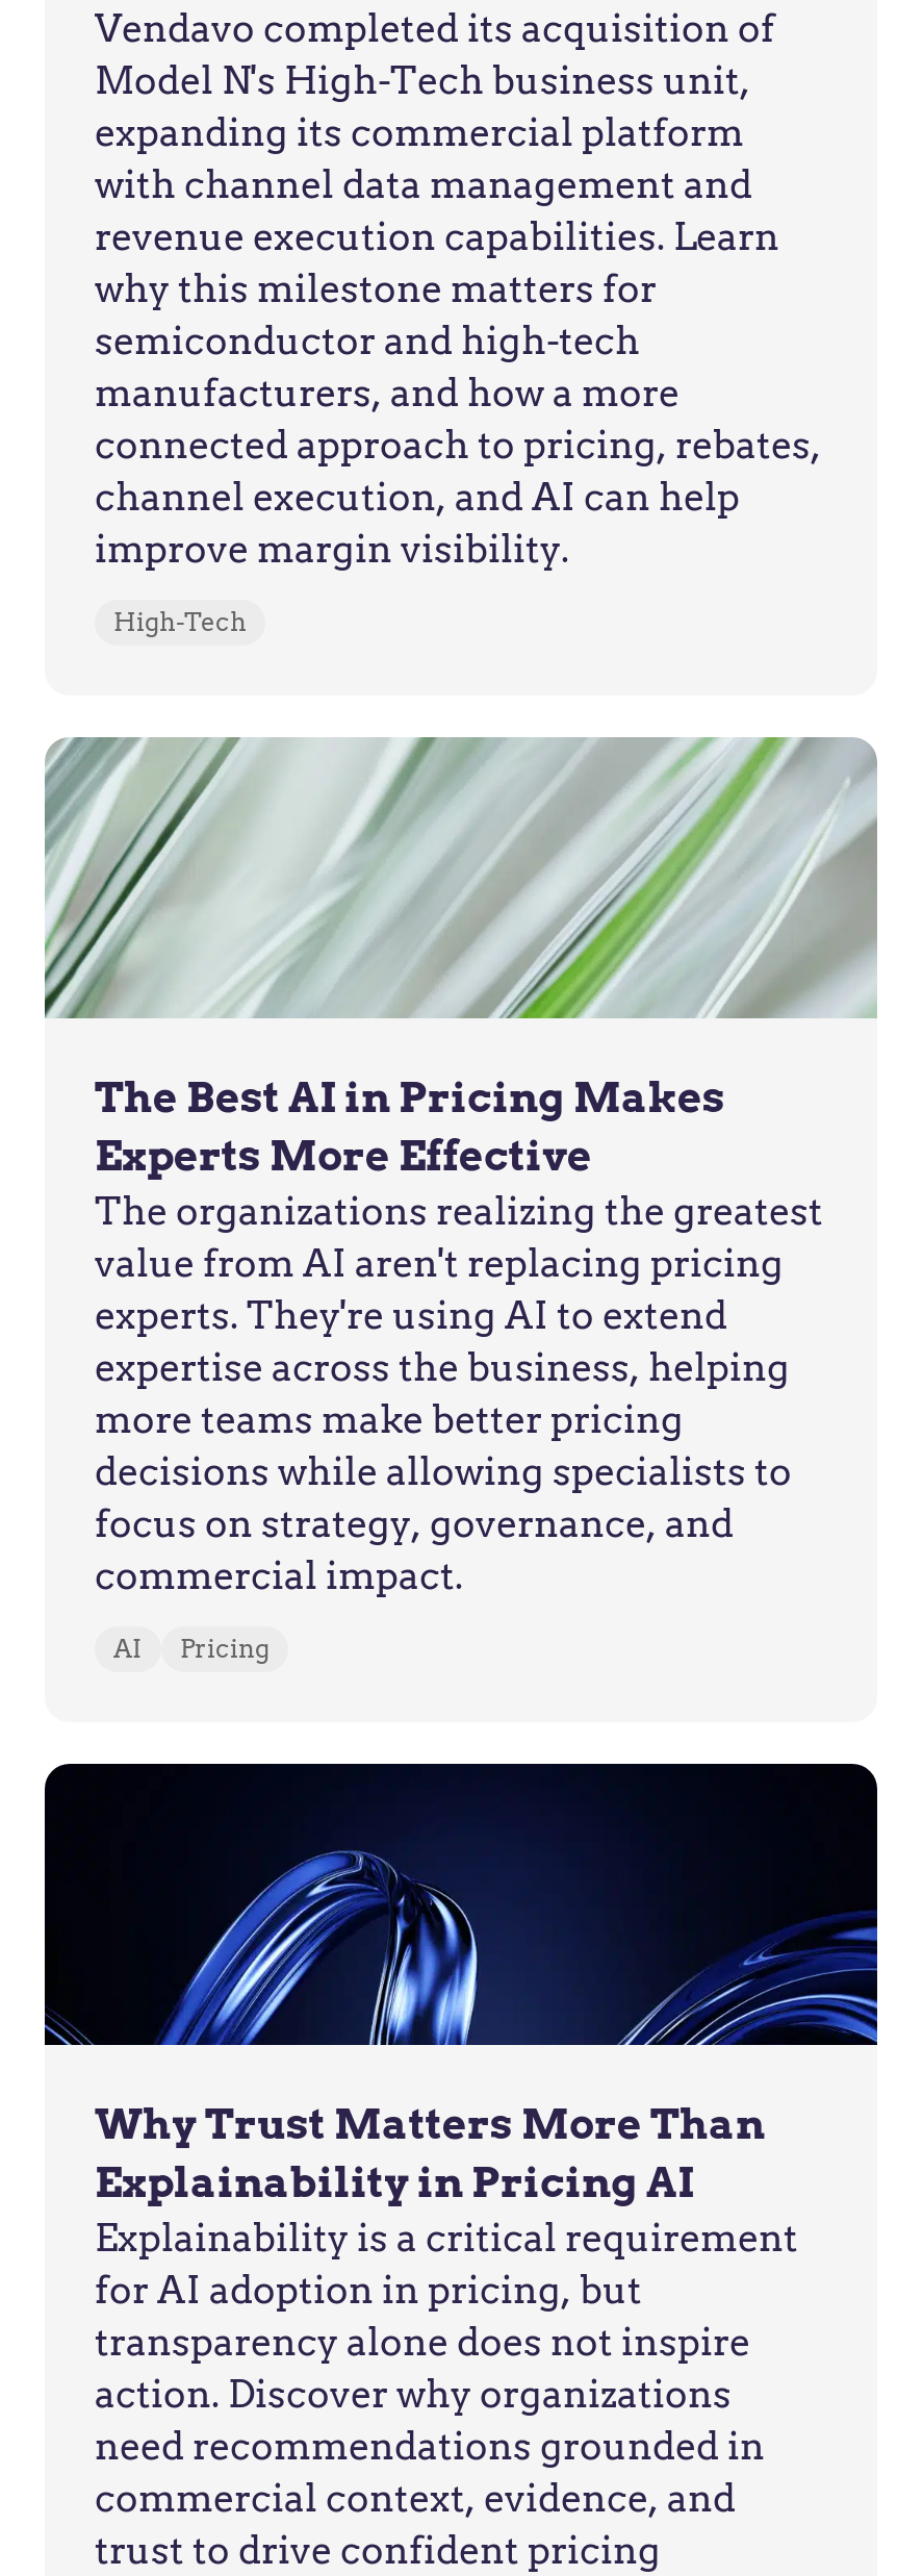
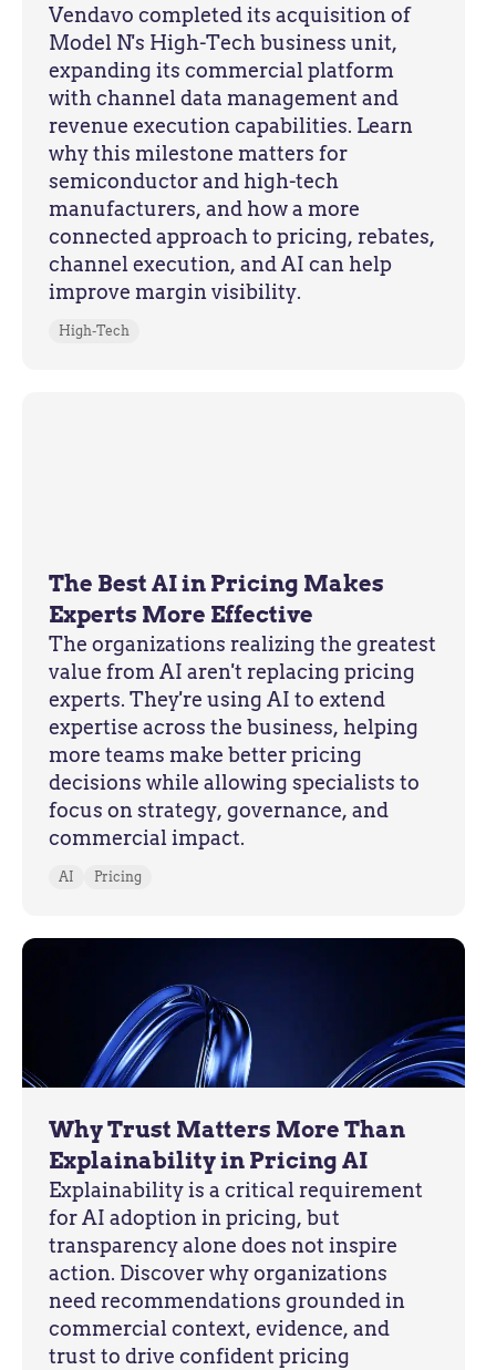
[43,735,877,1020] [image] -> none

